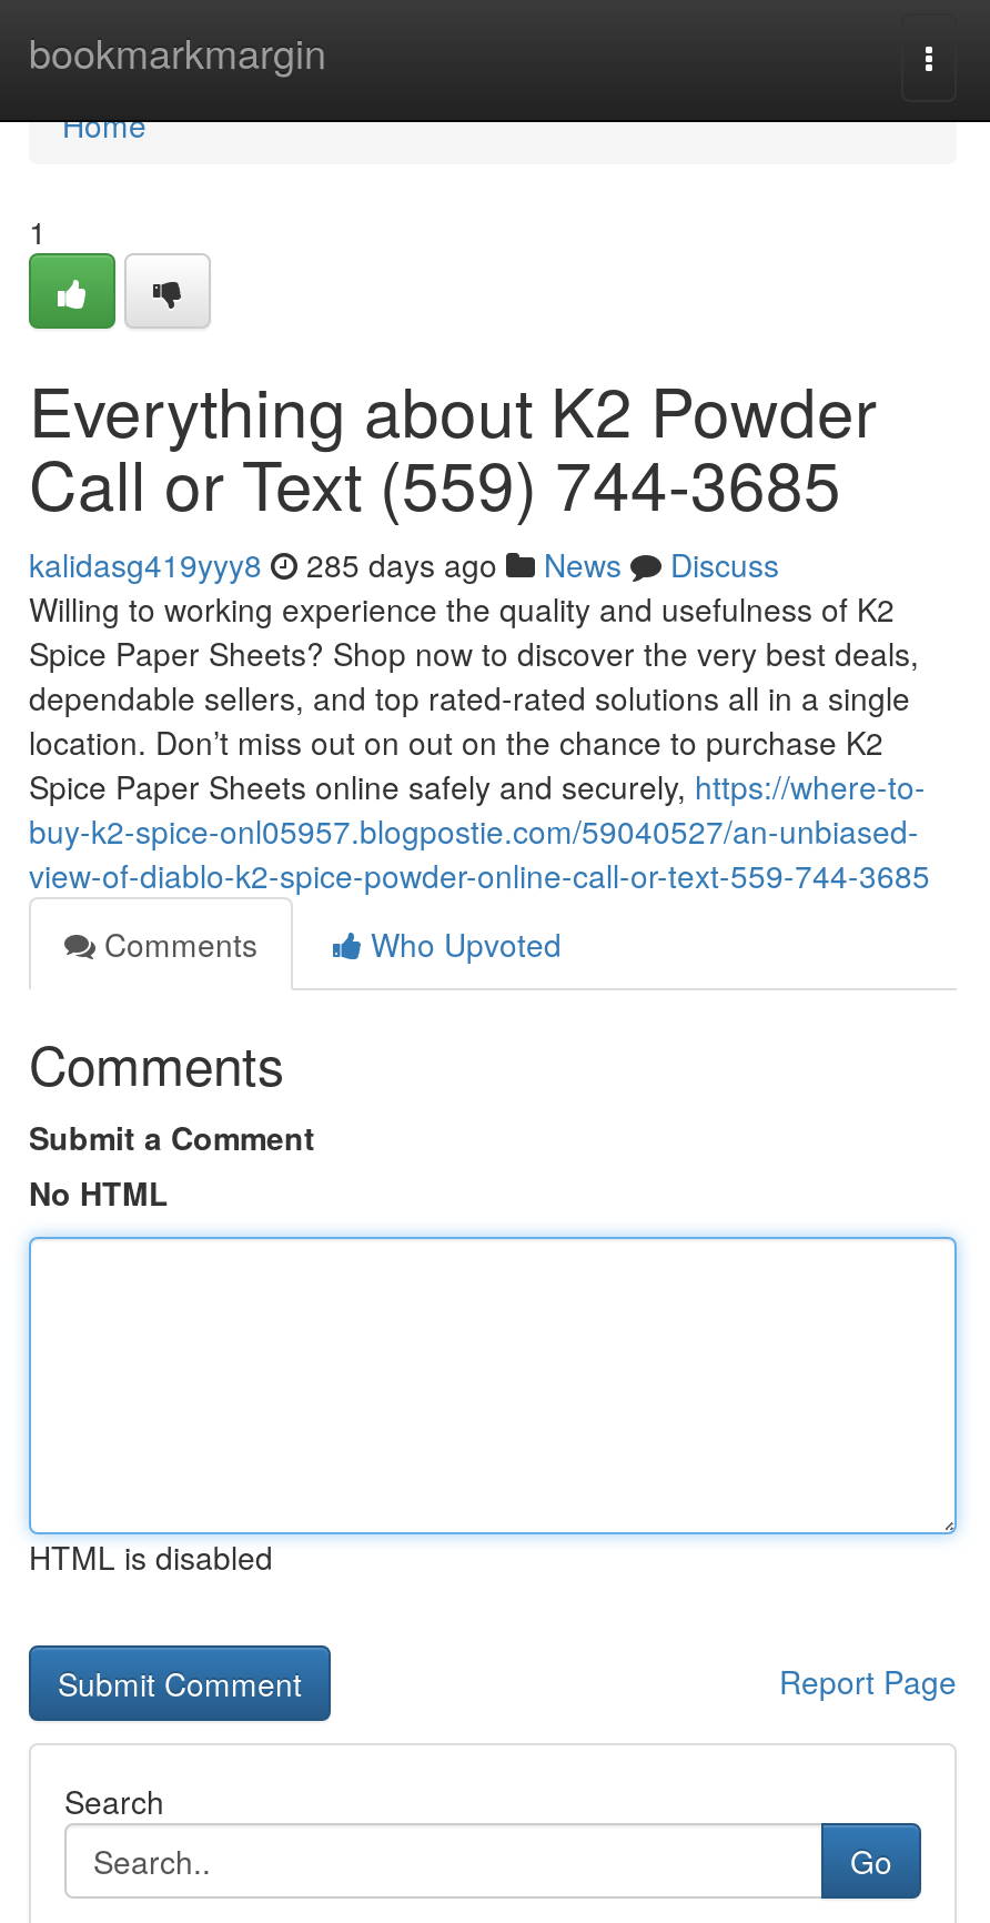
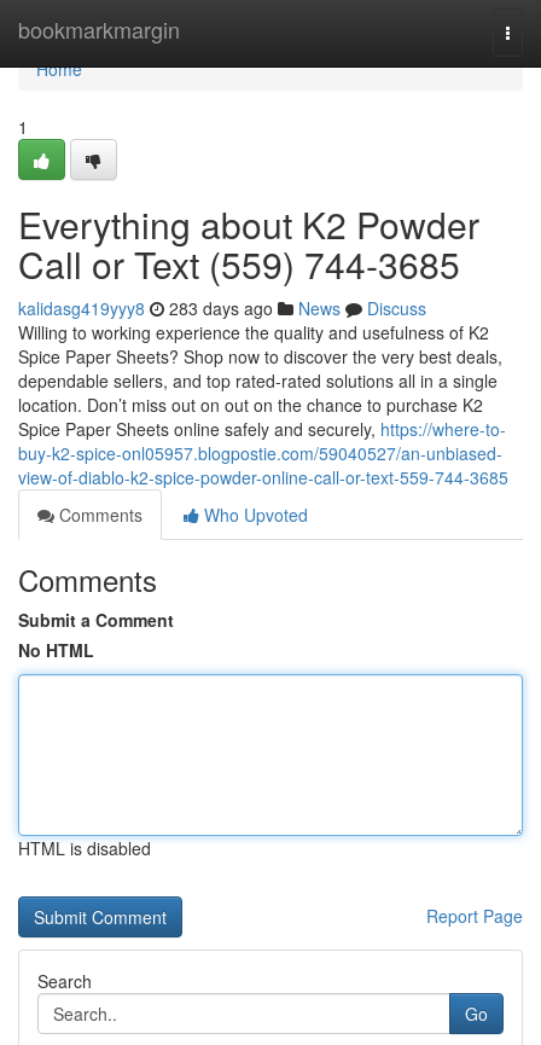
[29,542,779,586] kalidasg419yyy8 285 days ago News Discuss -> [18,296,426,320] kalidasg419yyy8 283 days ago News Discuss

